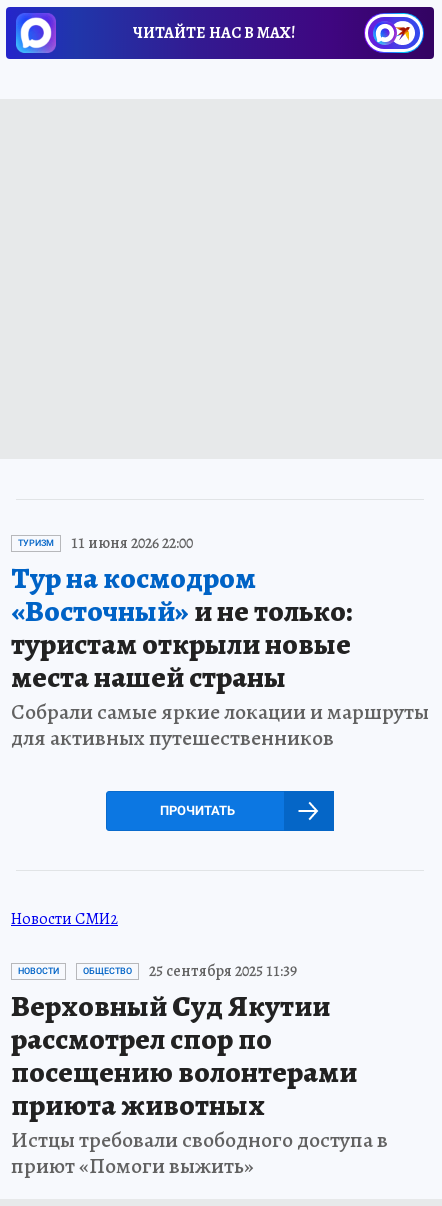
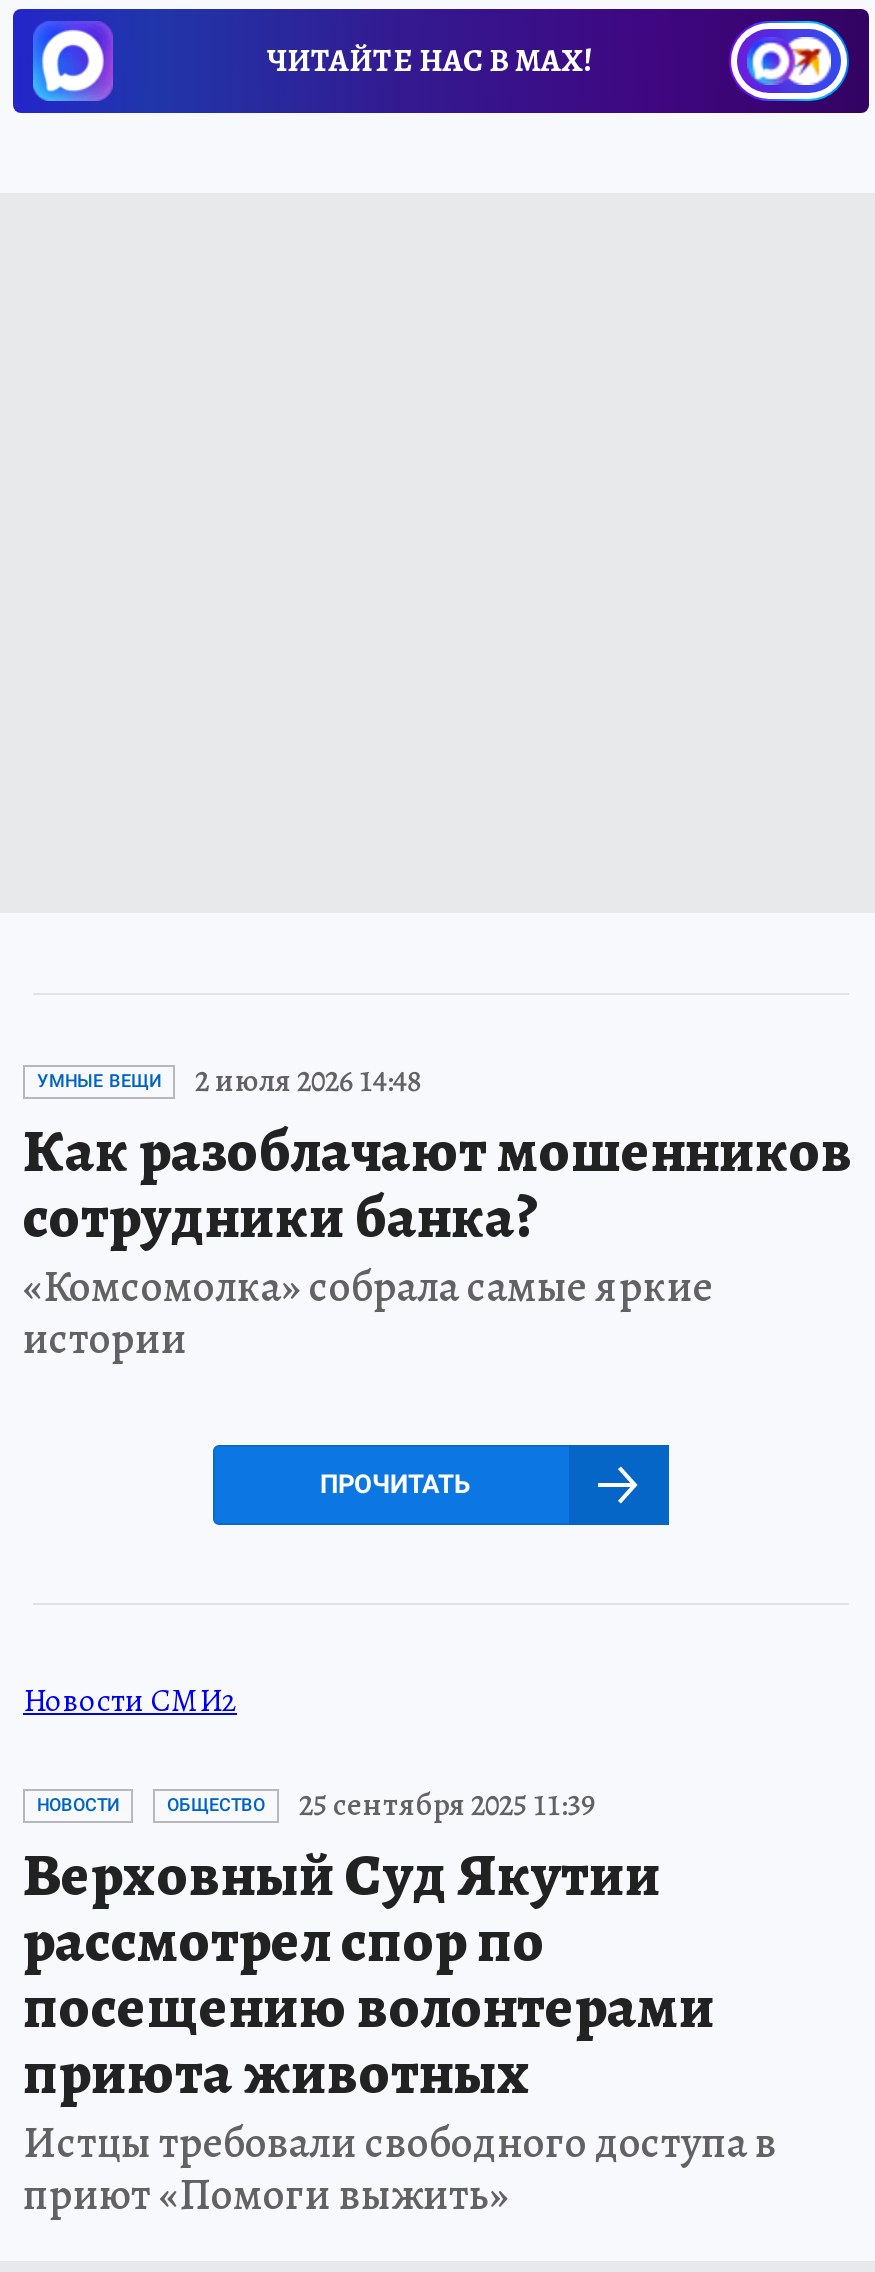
[11,532,429,753] ТУРИЗМ | 11 июня 2026 22:00 | Тур на космодром | «Восточный»и не только: | туристам открыли новые | места нашей страны | Собрали самые яркие локации и маршруты | для активных путешественников -> [23,1059,853,1369] УМНЫЕ ВЕЩИ | 2 июля 2026 14:48 | Как разоблачают мошенников | сотрудники банка? | «Комсомолка» собрала самые яркие | истории

